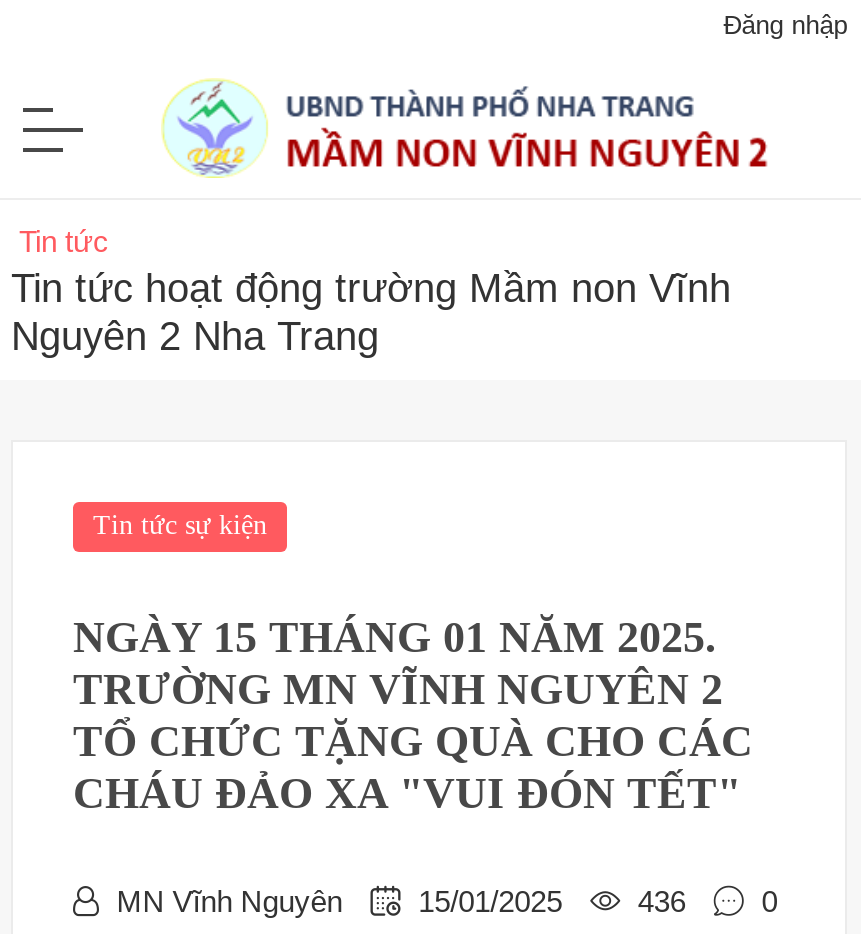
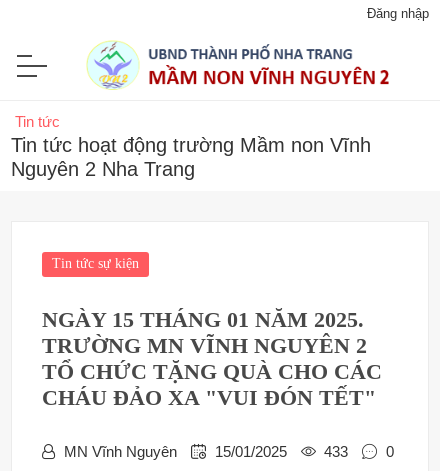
[638,884,686,918] 436 -> [324,443,348,460] 433

